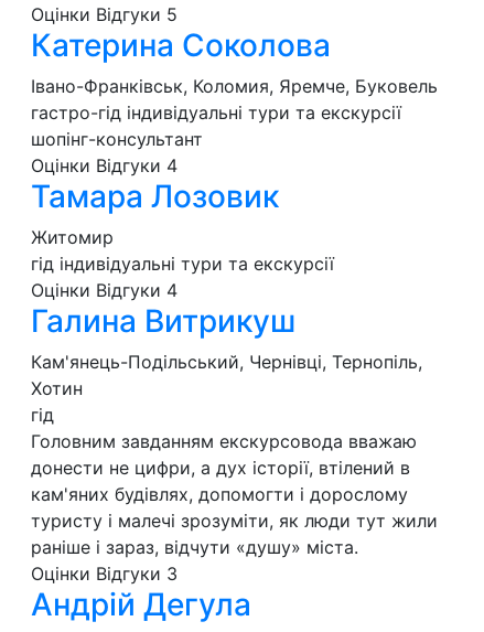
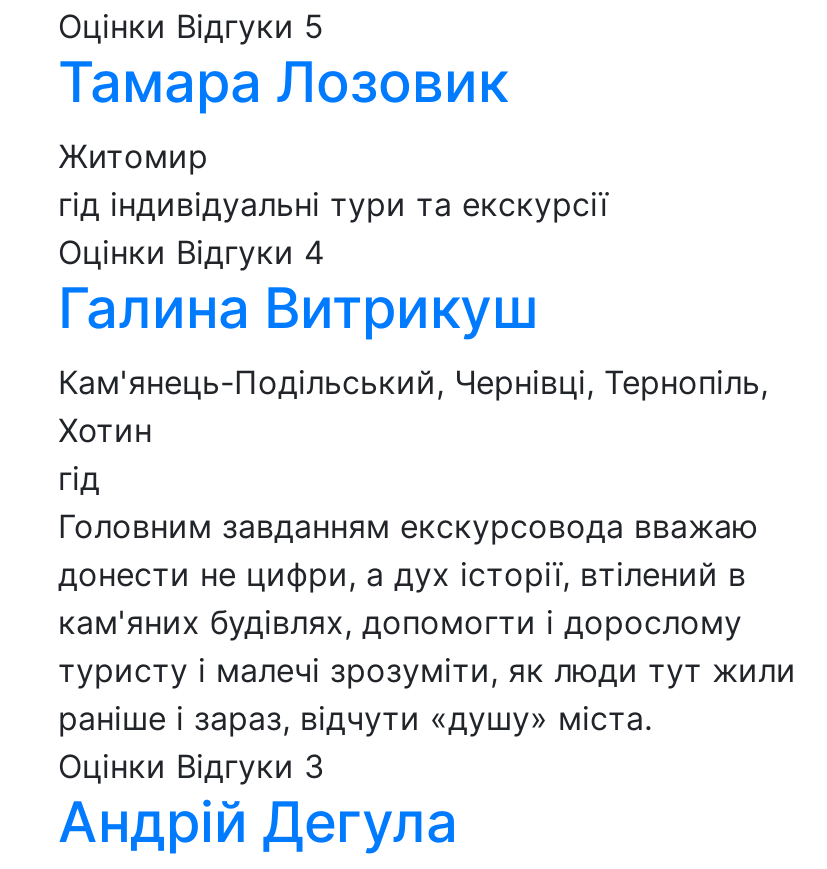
[31,27,438,177] Катерина Соколова | Івано-Франківськ, Коломия, Яремче, Буковель | гастро-гід індивідуальні тури та екскурсії | шопінг-консультант | Оцінки Відгуки 4 -> none

